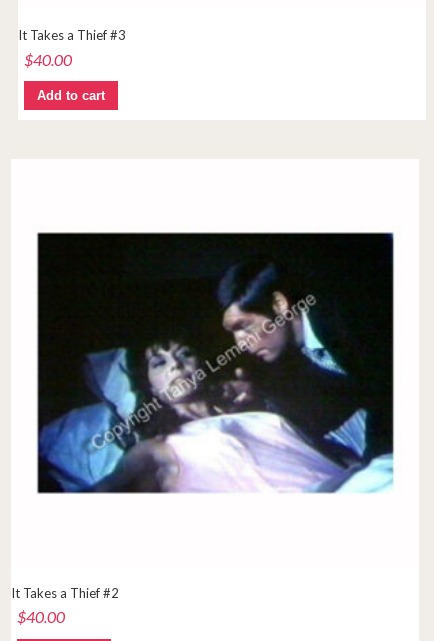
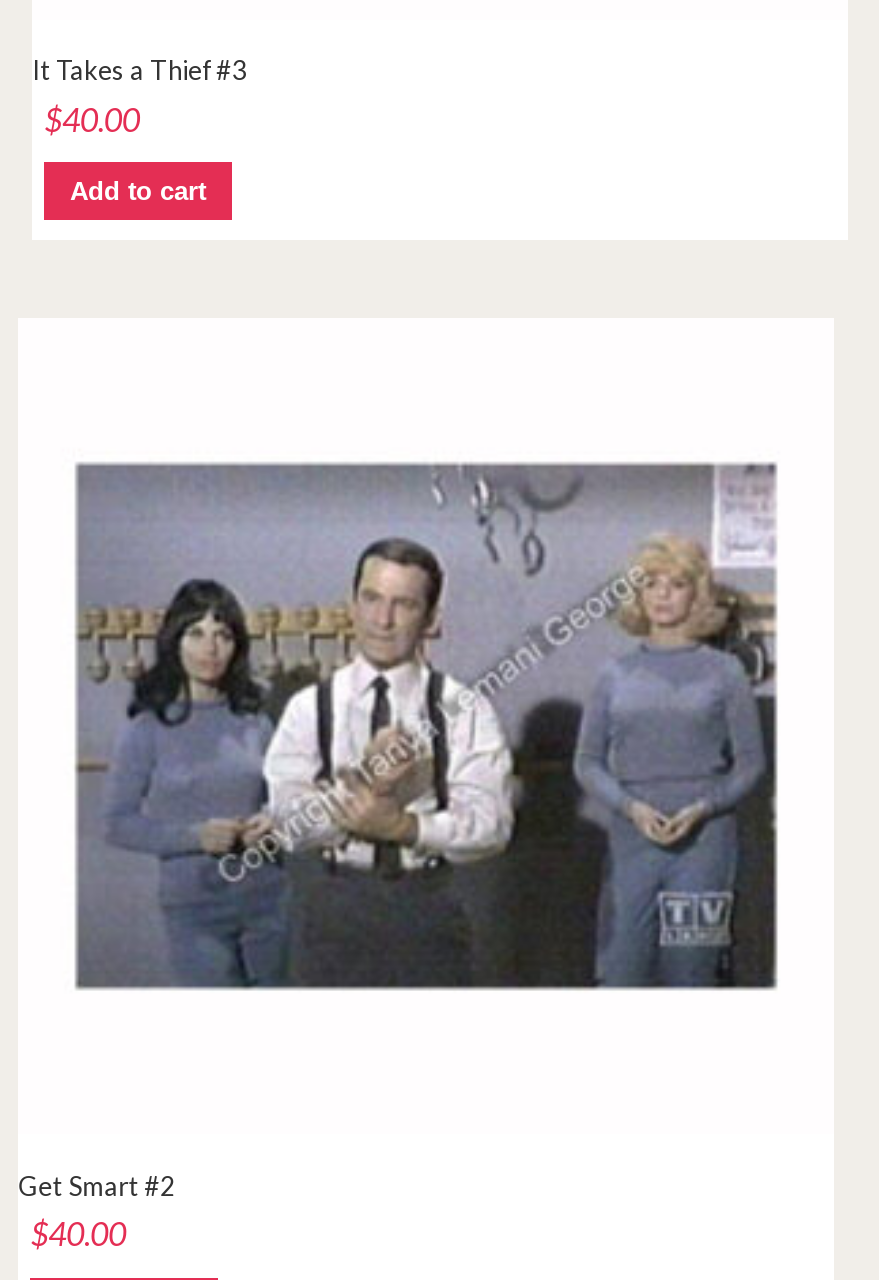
[36,232,395,495] [image] -> [70,462,784,992] [image]
[11,585,119,601] It Takes a Thief #2 -> [18,1170,176,1202] Get Smart #2

